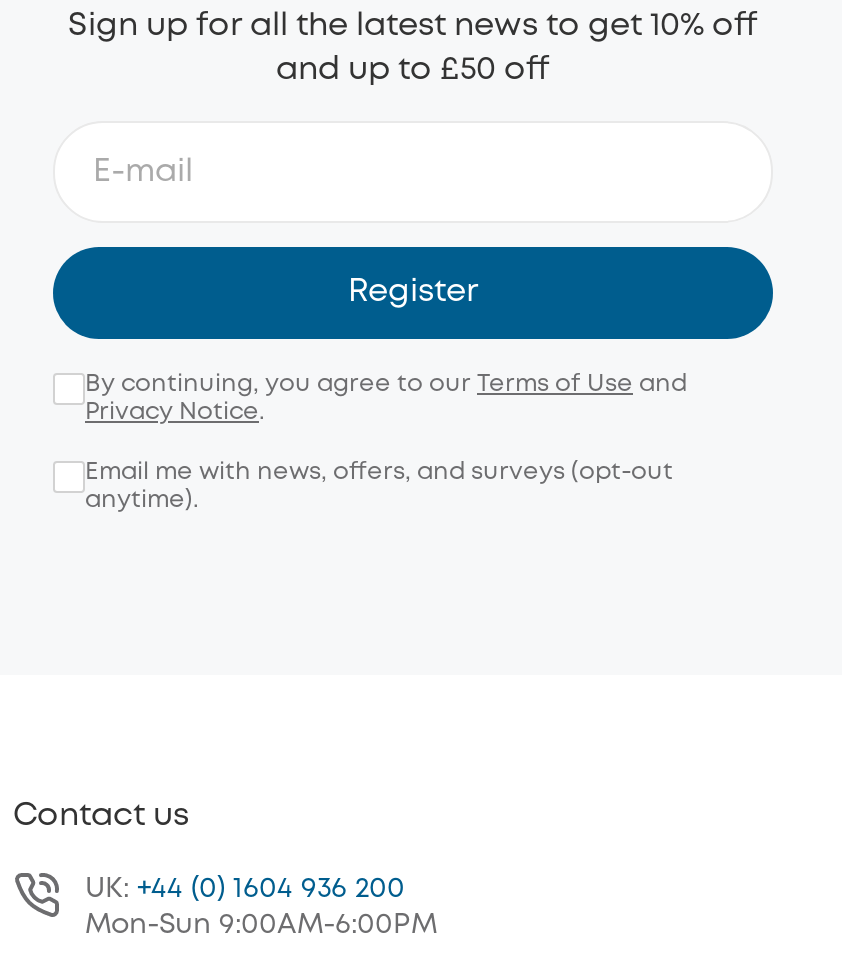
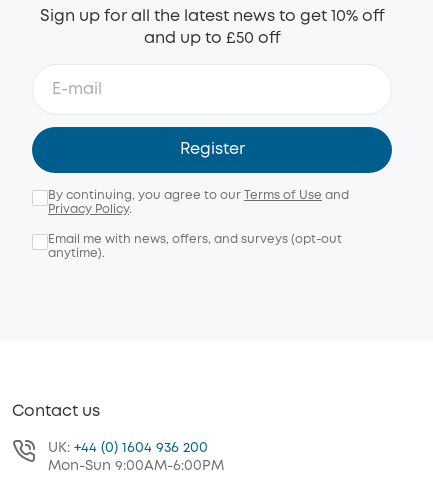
[85,400,265,422] Privacy Notice. -> [48,204,132,215] Privacy Policy.

